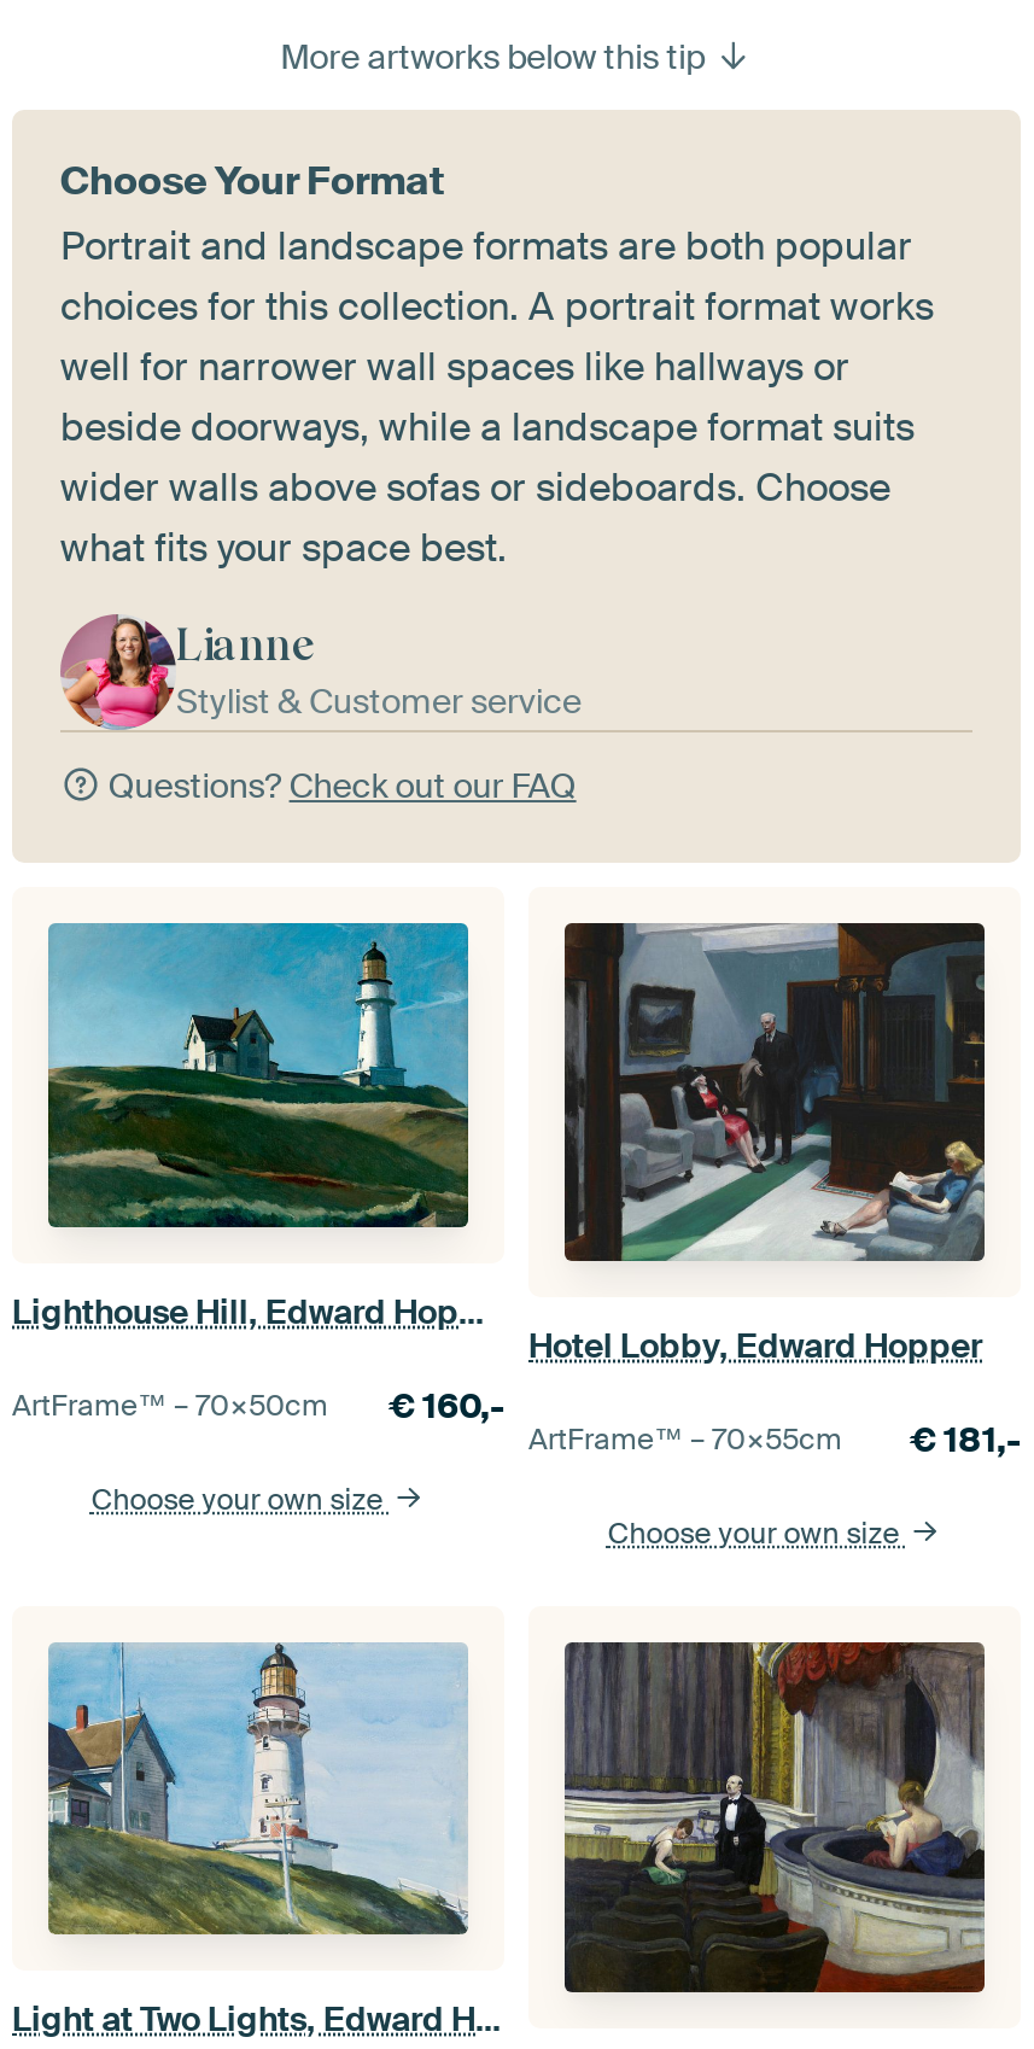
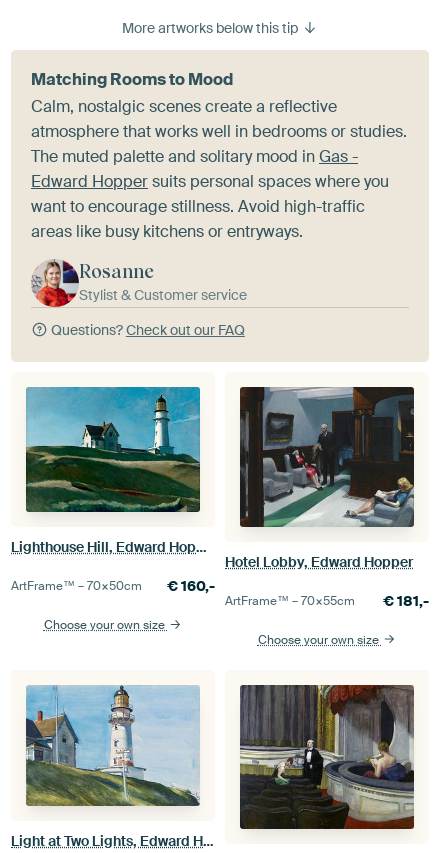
[60,157,934,574] Choose Your Format | Portrait and landscape formats are both popular | choices for this collection. A portrait format works | well for narrower wall spaces like hallways or | beside doorways, while a landscape format suits | wider walls above sofas or sideboards. Choose | what fits your space best. -> [31,69,407,242] Matching Rooms to Mood | Calm, nostalgic scenes create a reflective | atmosphere that works well in bedrooms or studies. | The muted palette and solitary mood in Gas - | Edward Hopper suits personal spaces where you | want to encourage stillness. Avoid high-traffic | areas like busy kitchens or entryways.
[63,617,316,730] [image] | Lianne -> [32,260,154,308] [image] | Rosanne

